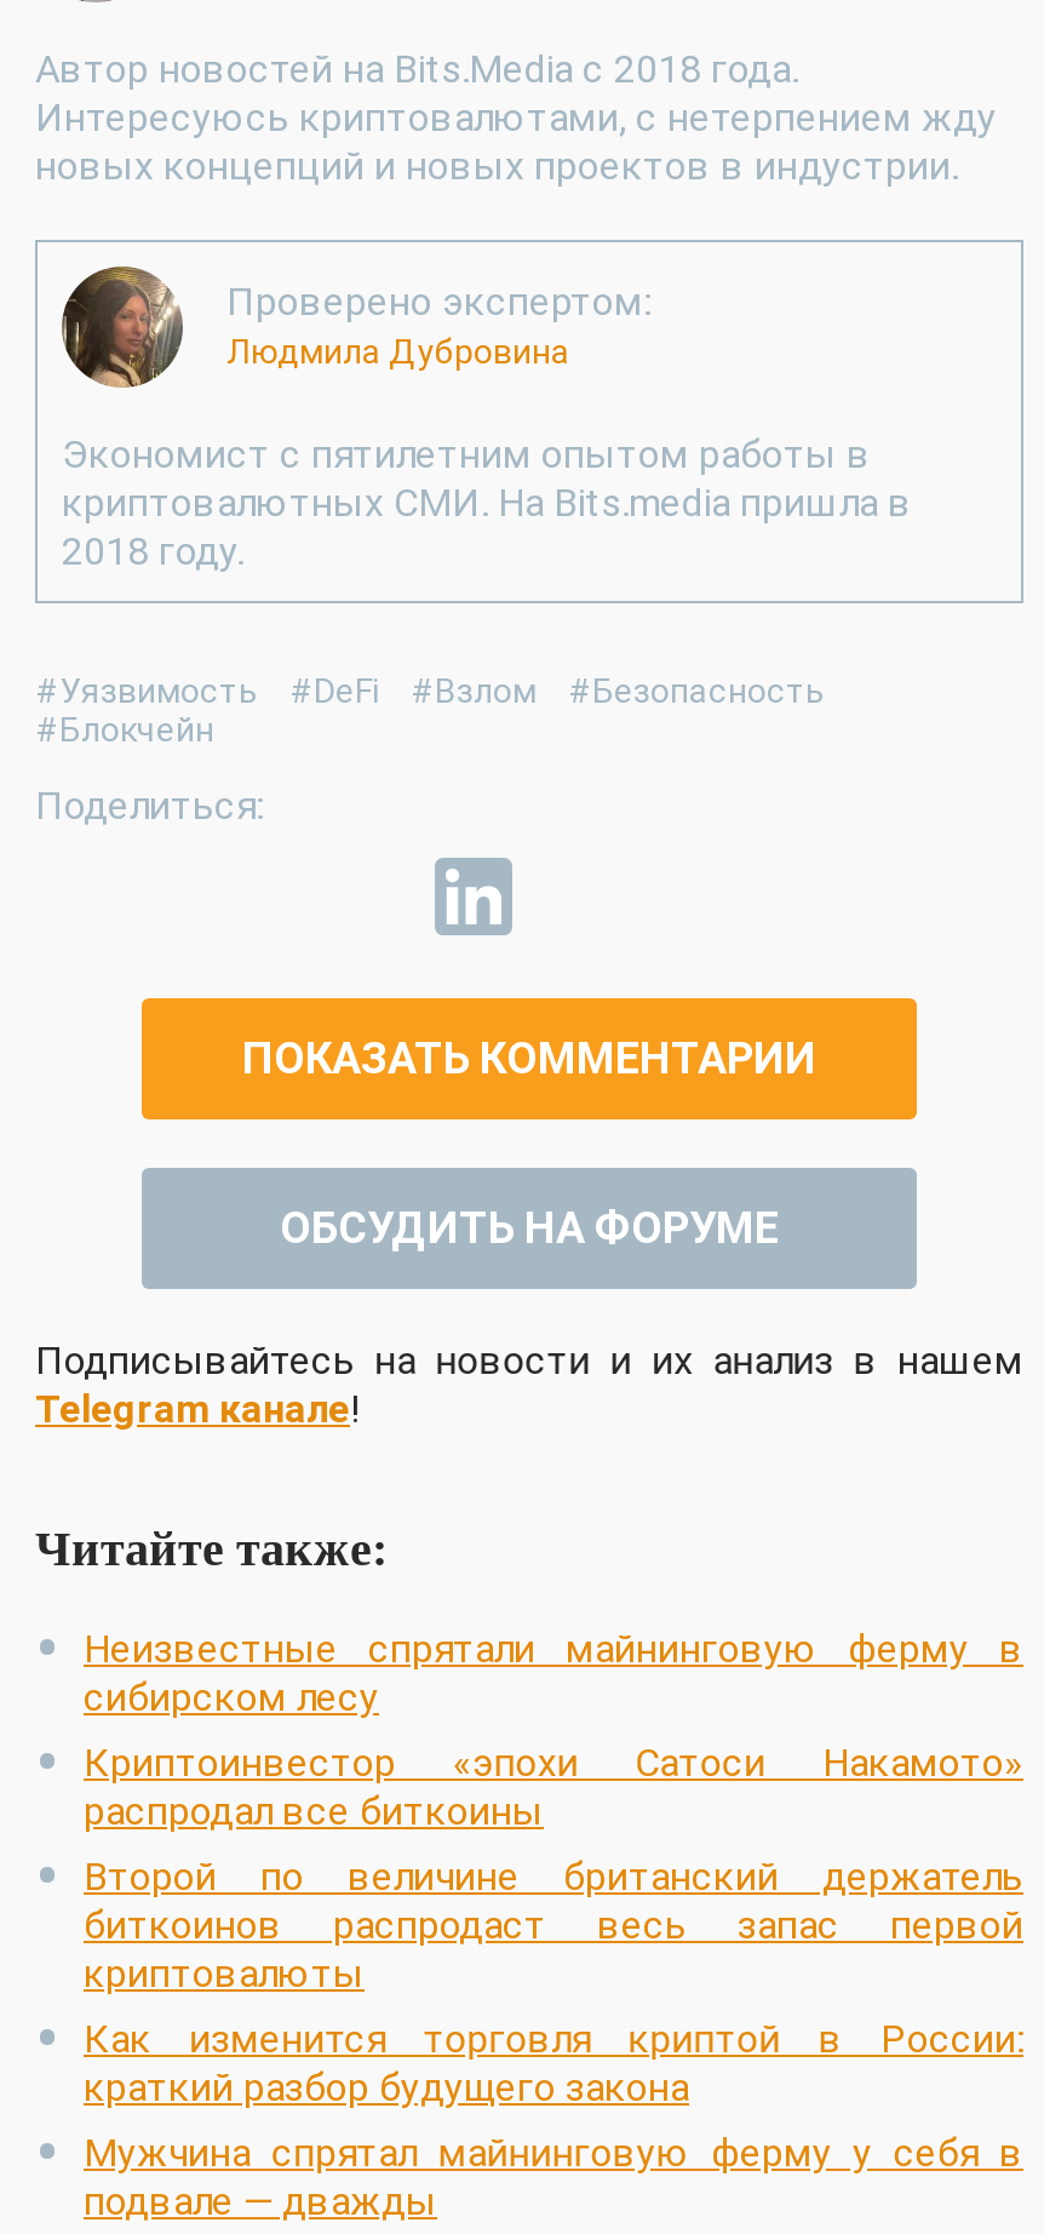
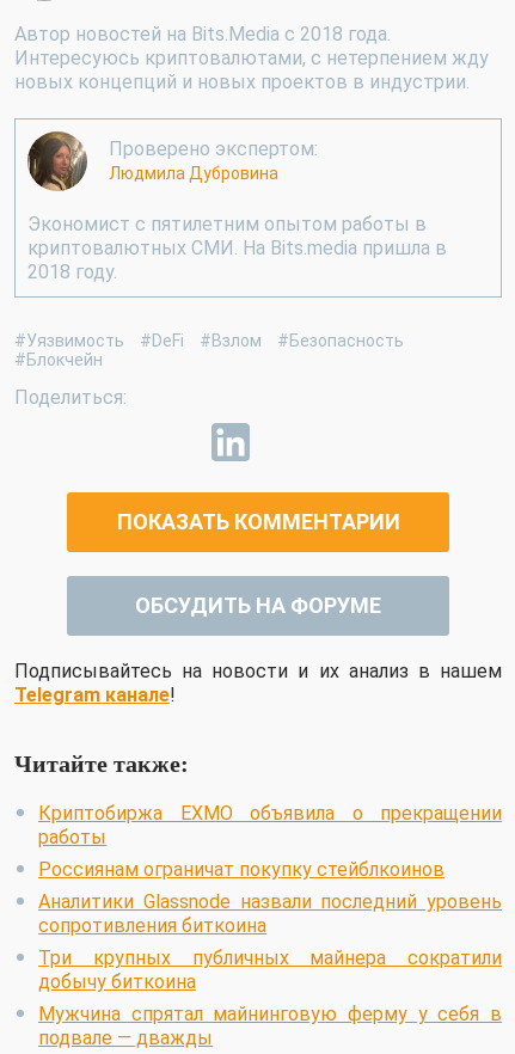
[84,1627,1023,2111] Неизвестные спрятали майнинговую ферму в | сибирском лесу | Криптоинвестор «эпохи Сатоси Накамото» | распродал все биткоины | Второй по величине британский держатель | биткоинов распродаст весь запас первой | криптовалюты | Как изменится торговля криптой в России: | краткий разбор будущего закона -> [38,802,502,994] Криптобиржа EXMO объявила о прекращении | работы | Россиянам ограничат покупку стейблкоинов | Аналитики Glassnode назвали последний уровень | сопротивления биткоина | Три крупных публичных майнера сократили | добычу биткоина

